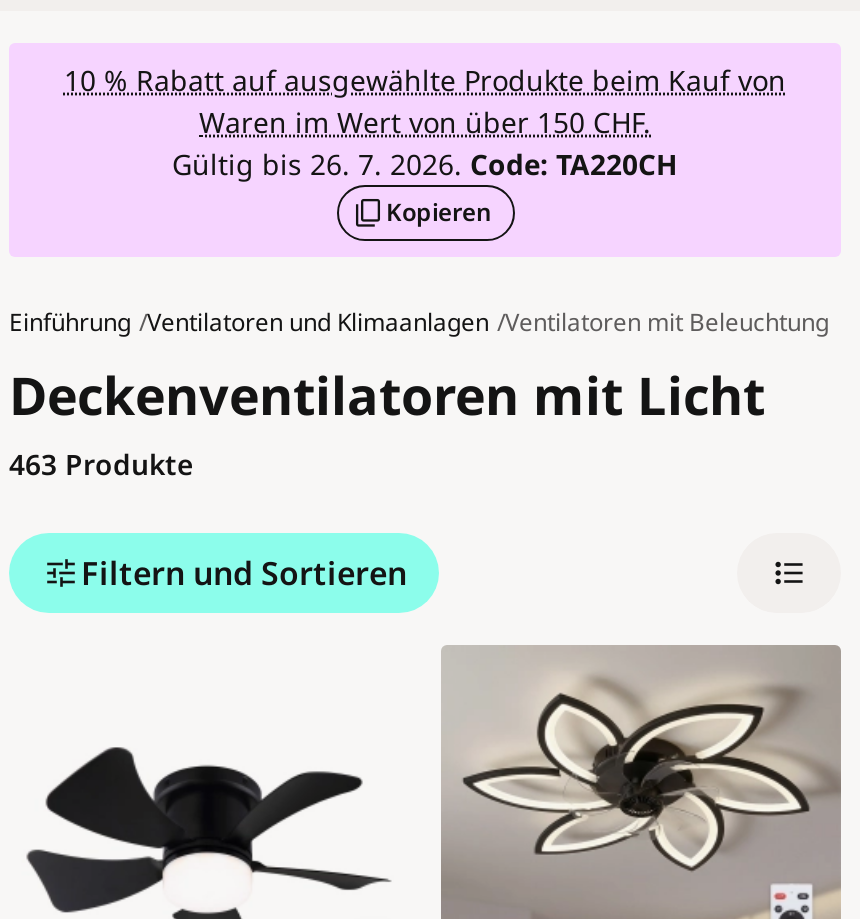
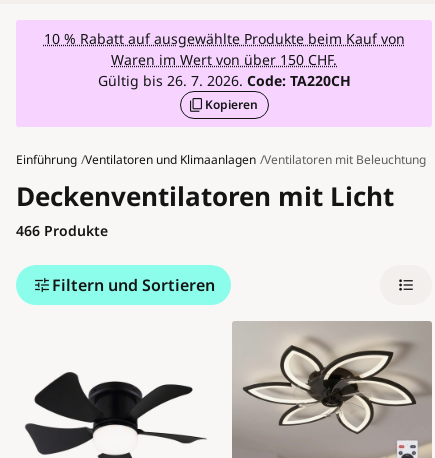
[9,445,193,483] 463 Produkte -> [16,221,108,240] 466 Produkte

